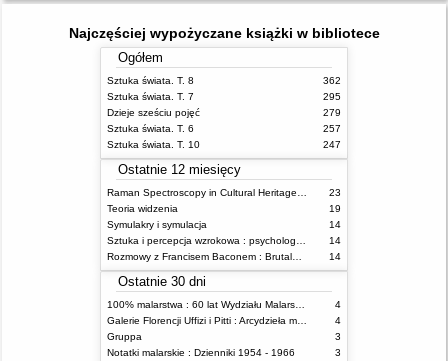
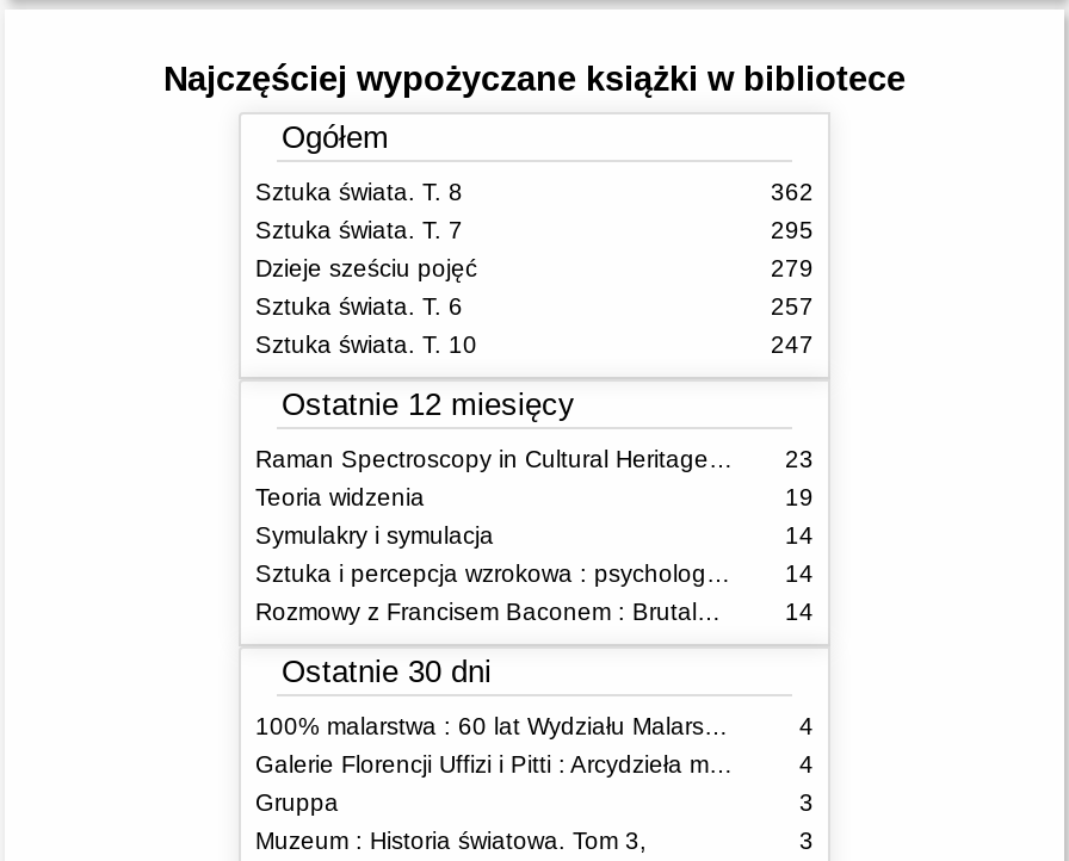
[107,347,295,358] Notatki malarskie : Dzienniki 1954 - 1966 -> [255,827,647,853] Muzeum : Historia światowa. Tom 3,

